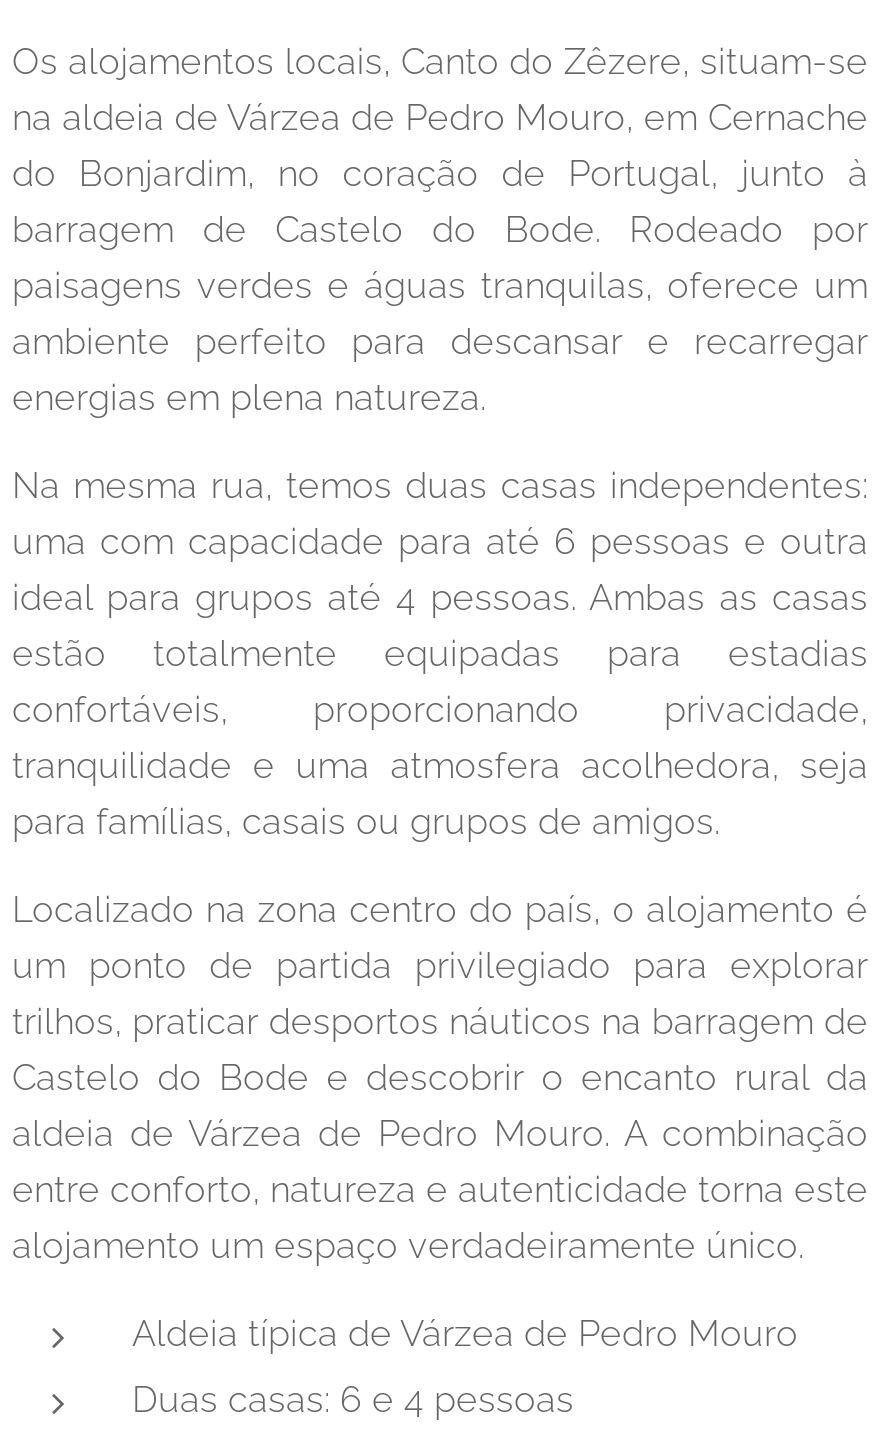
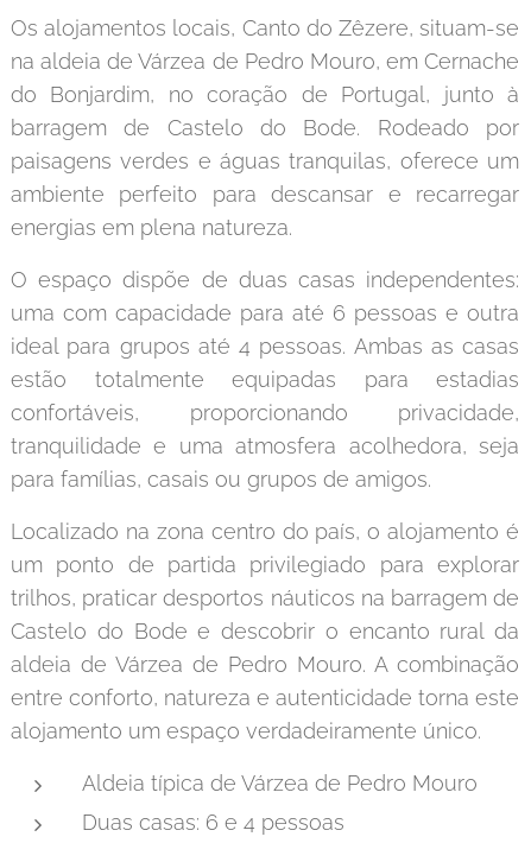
[12,463,868,505] Na mesma rua, temos duas casas independentes: -> [11,267,519,291] O espaço dispõe de duas casas independentes:

